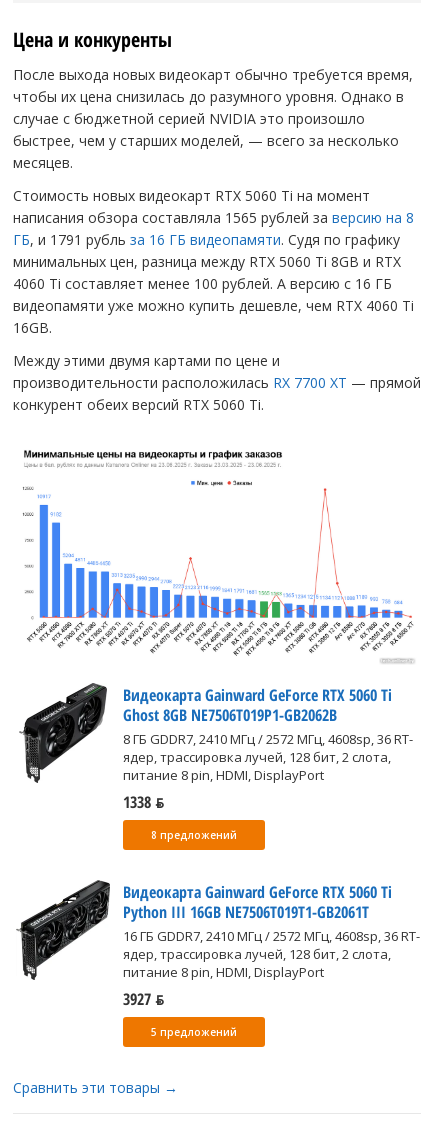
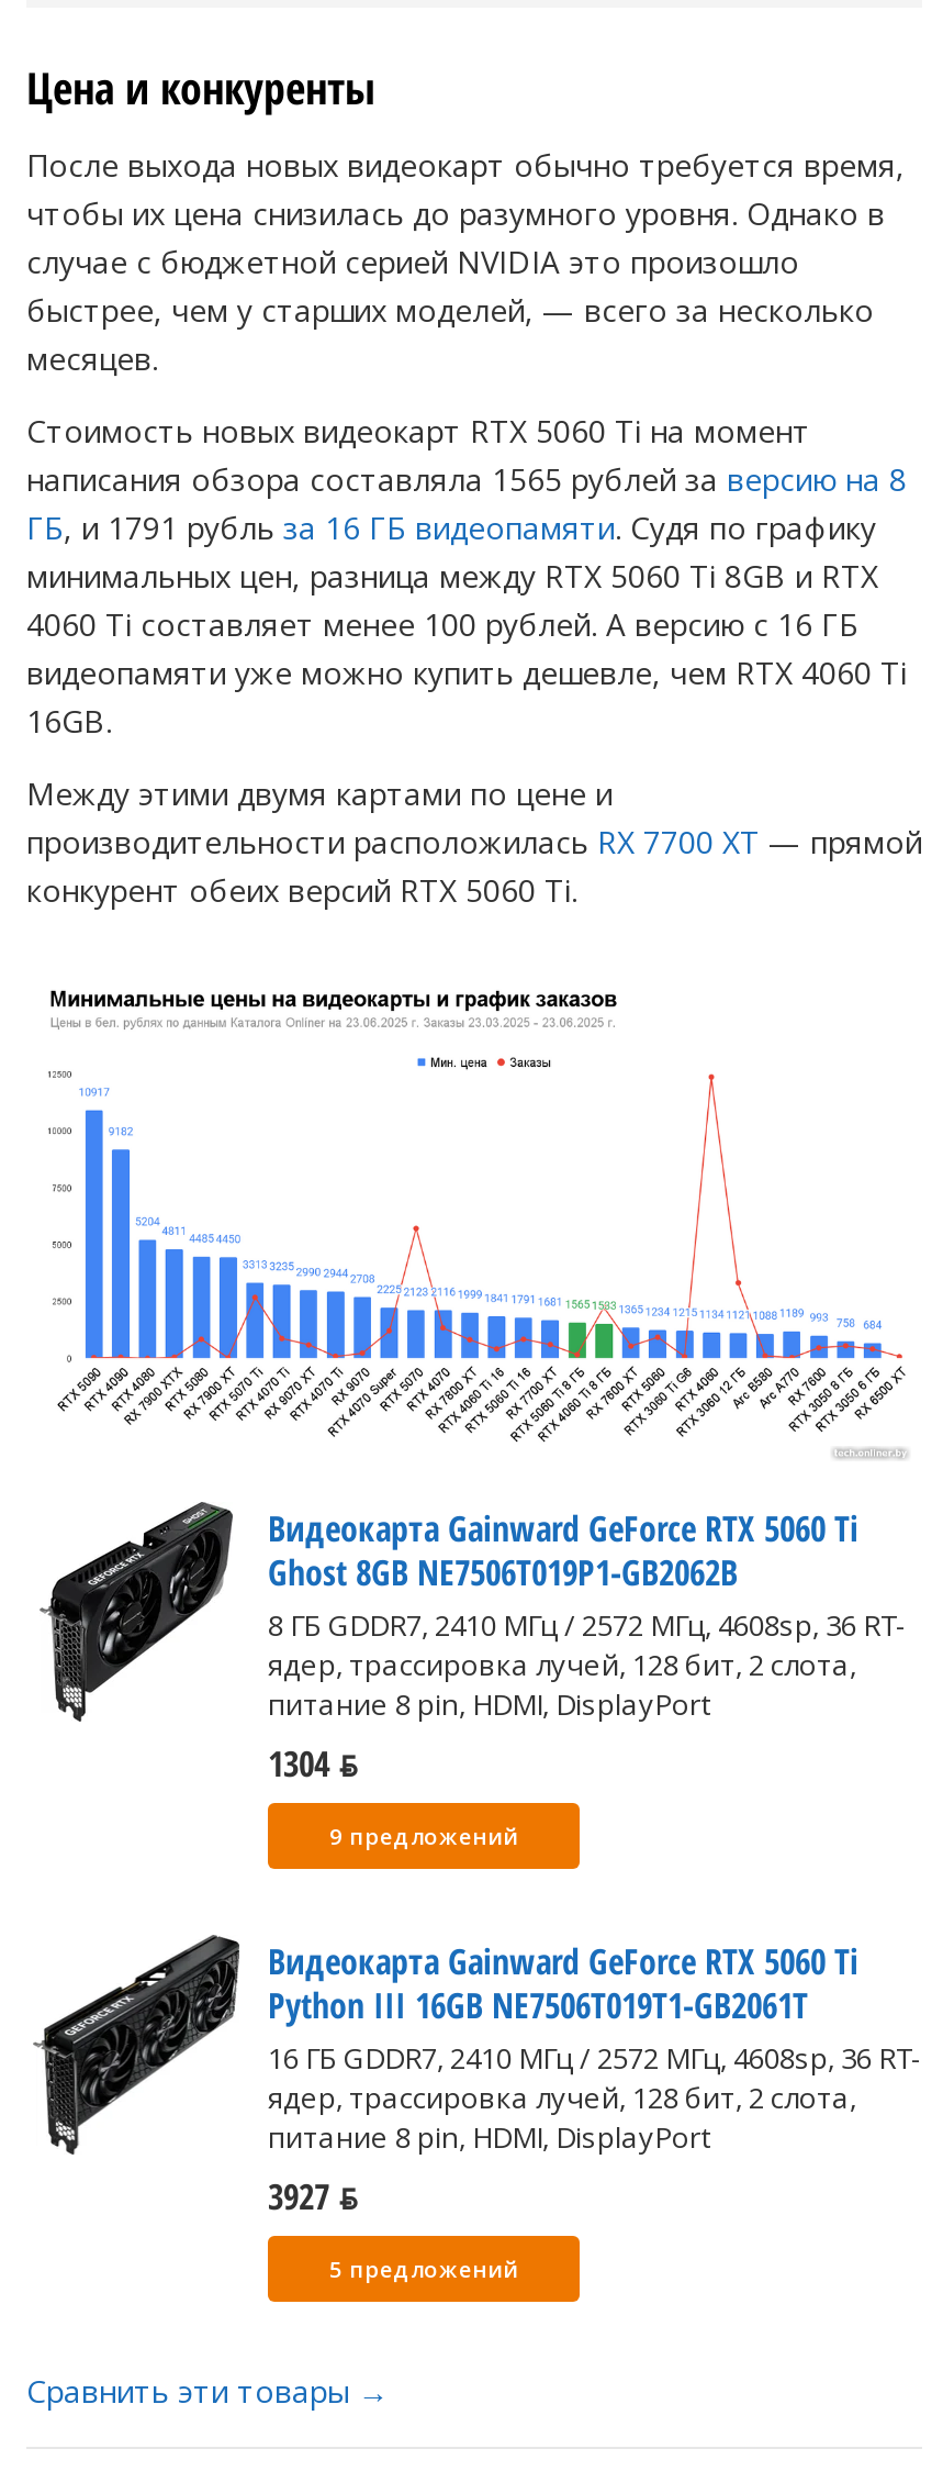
[123,791,164,813] 1338 ƃ -> [268,1739,358,1787] 1304 ƃ
[151,828,237,842] 8 предложений -> [329,1820,518,1851] 9 предложений

